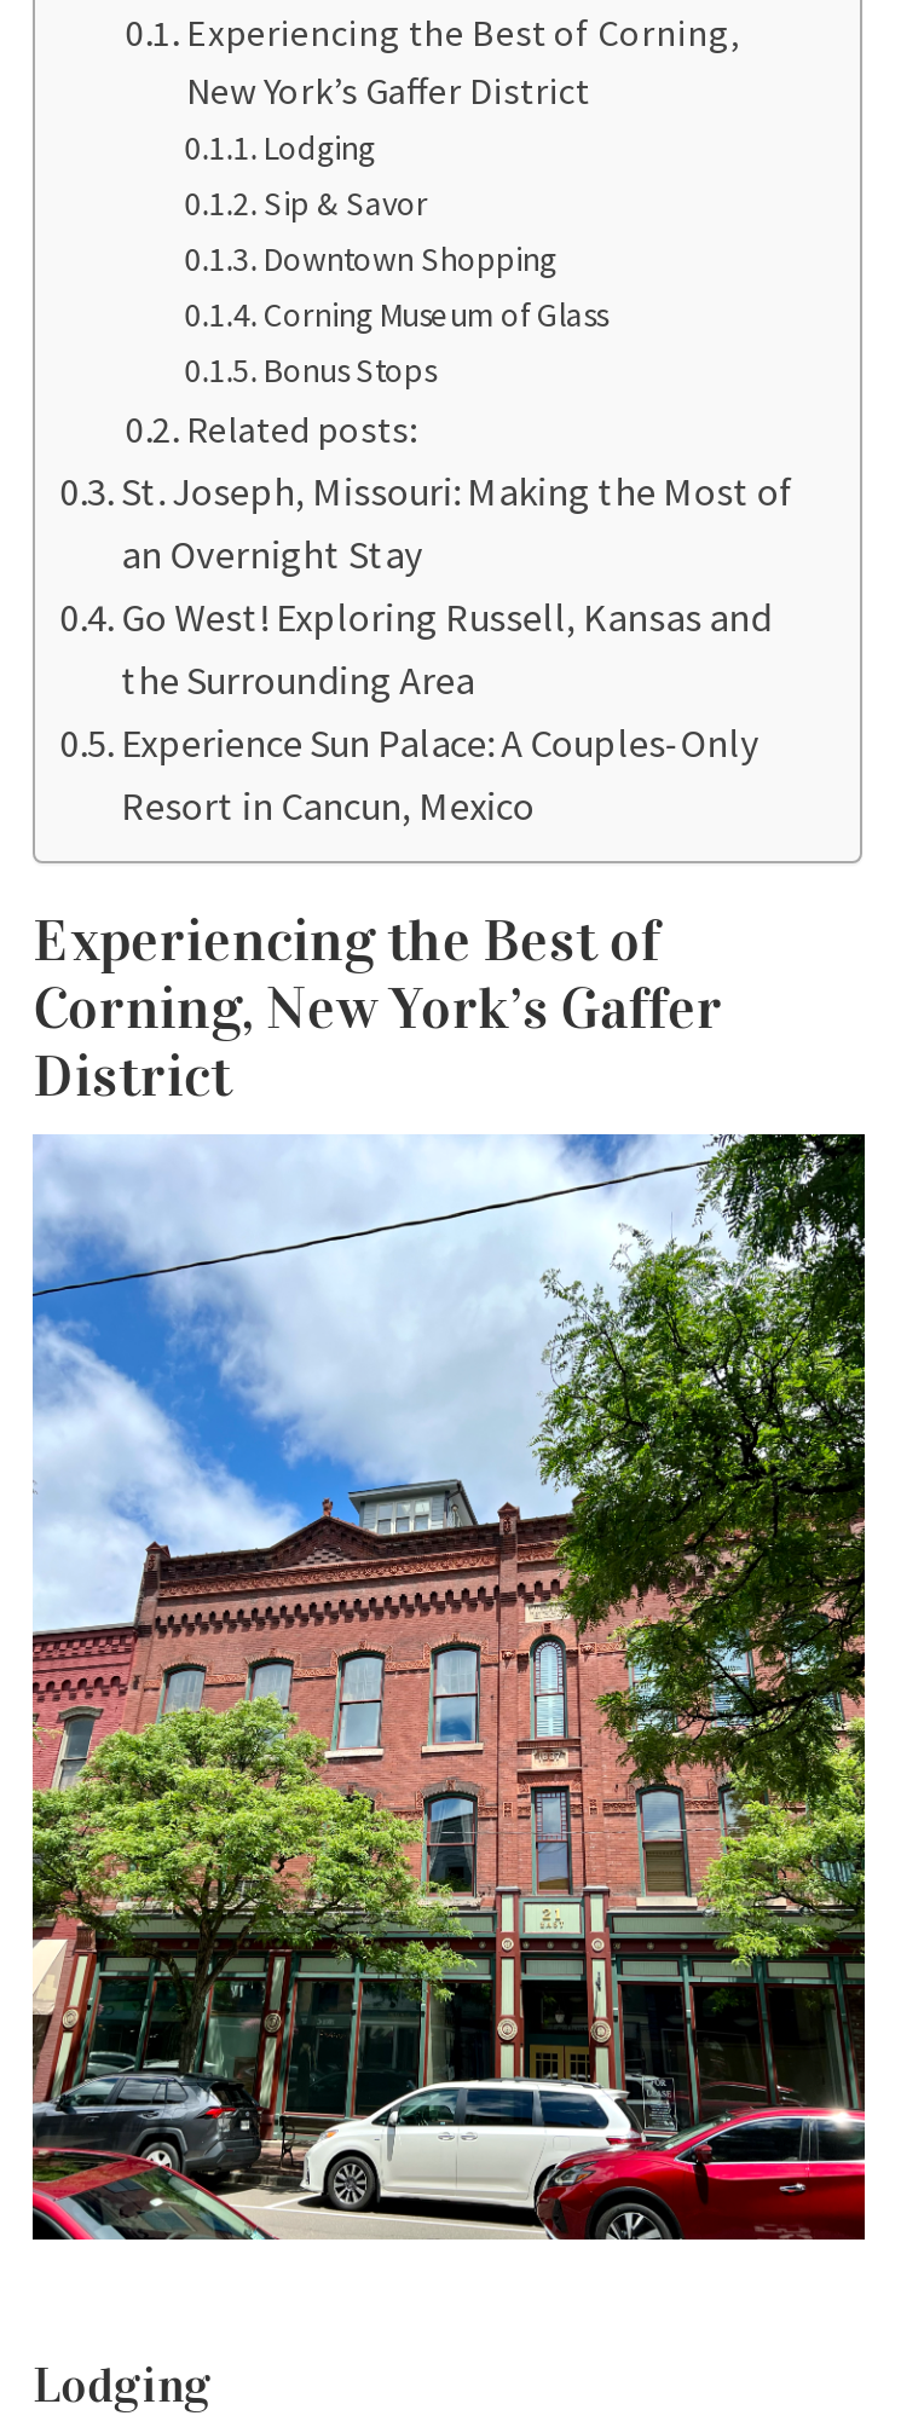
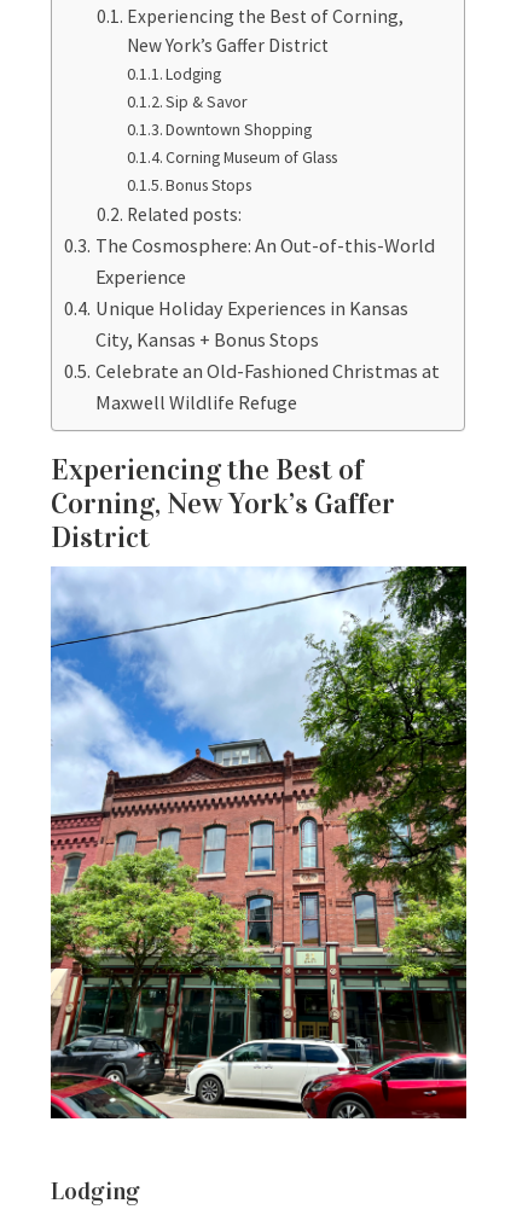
[121,466,794,829] St. Joseph, Missouri: Making the Most of | an Overnight Stay | Go West! Exploring Russell, Kansas and | the Surrounding Area | Experience Sun Palace: A Couples-Only | Resort in Cancun, Mexico -> [95,233,439,414] The Cosmosphere: An Out-of-this-World | Experience | Unique Holiday Experiences in Kansas | City, Kansas + Bonus Stops | Celebrate an Old-Fashioned Christmas at | Maxwell Wildlife Refuge

